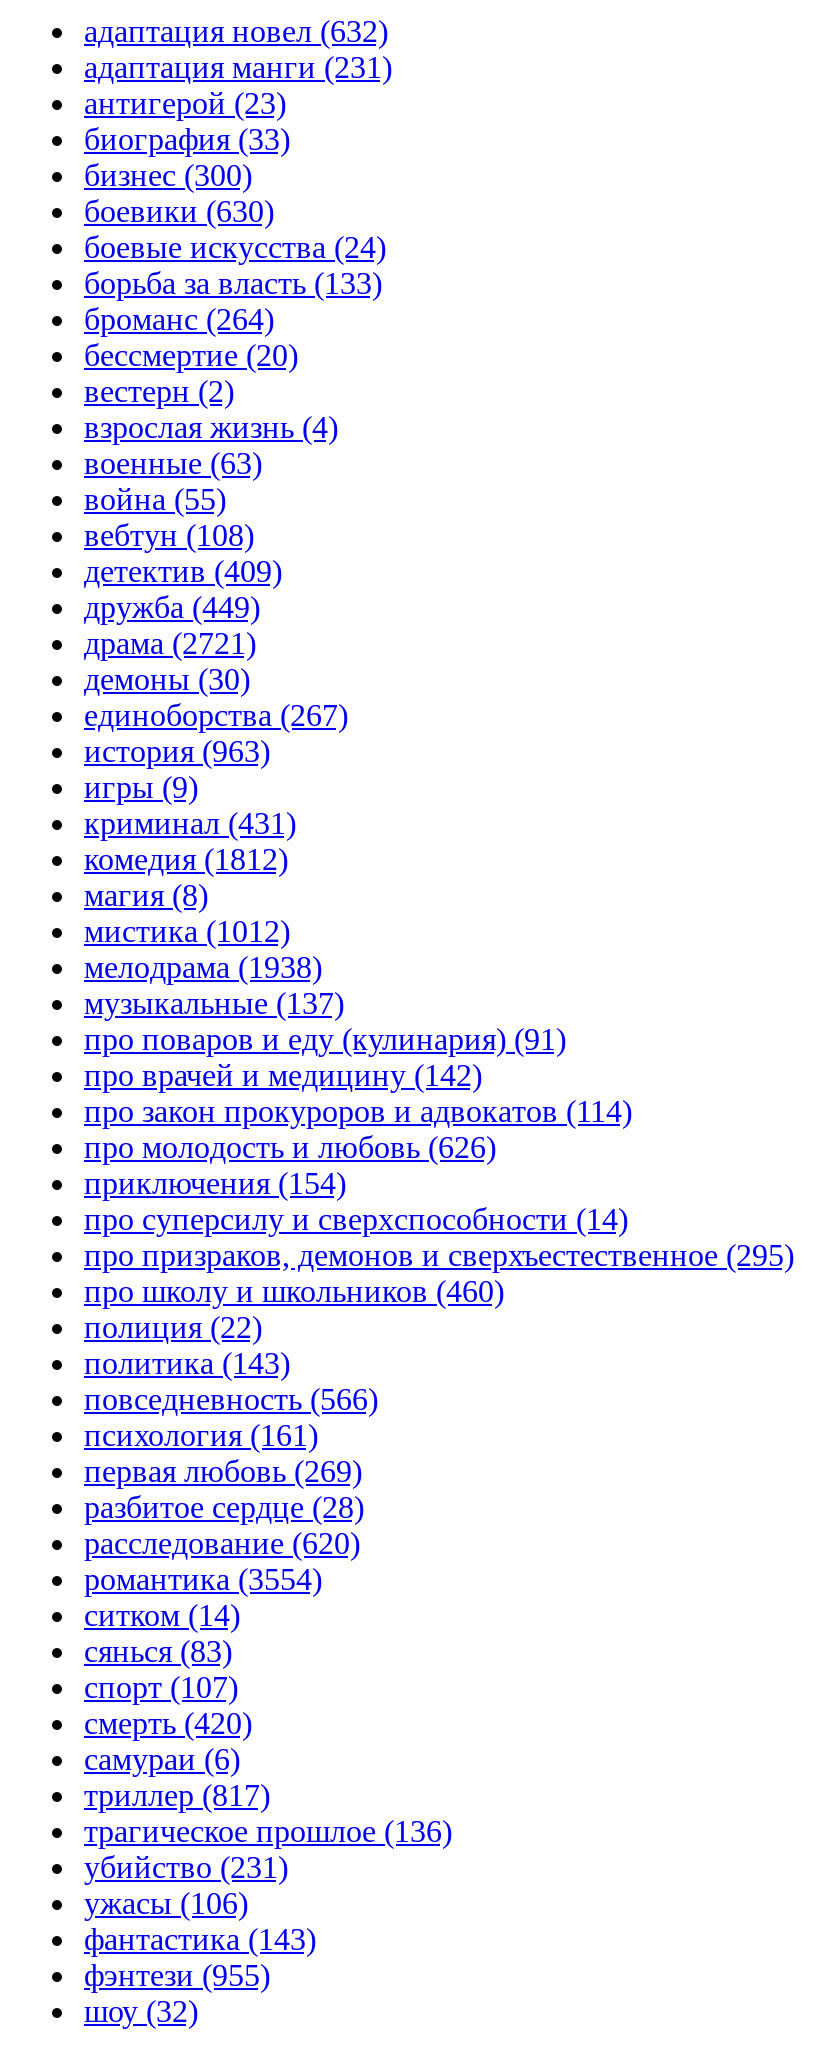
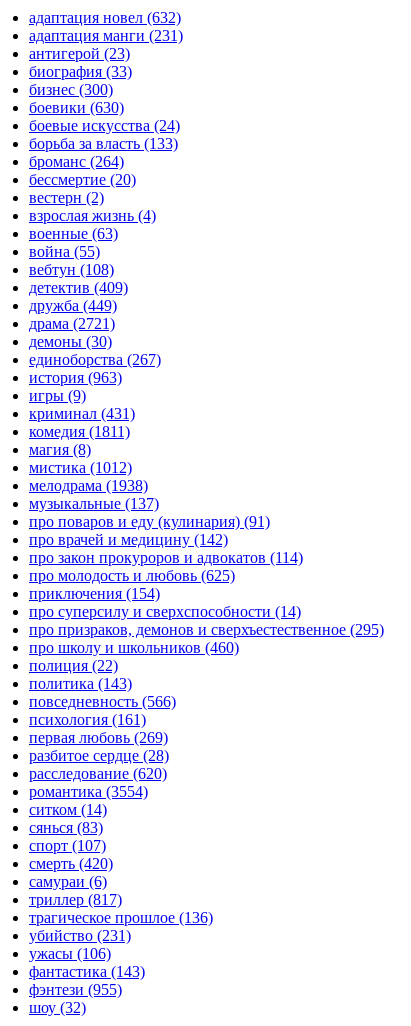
[84,842,288,876] комедия (1812) -> [29,423,130,440] комедия (1811)
[84,1130,496,1164] про молодость и любовь (626) -> [29,567,235,584] про молодость и любовь (625)

